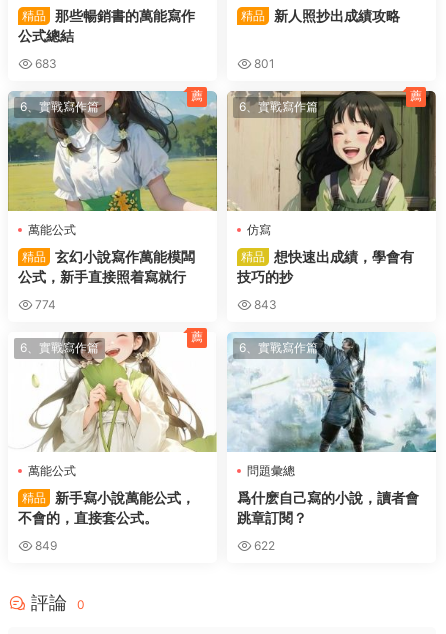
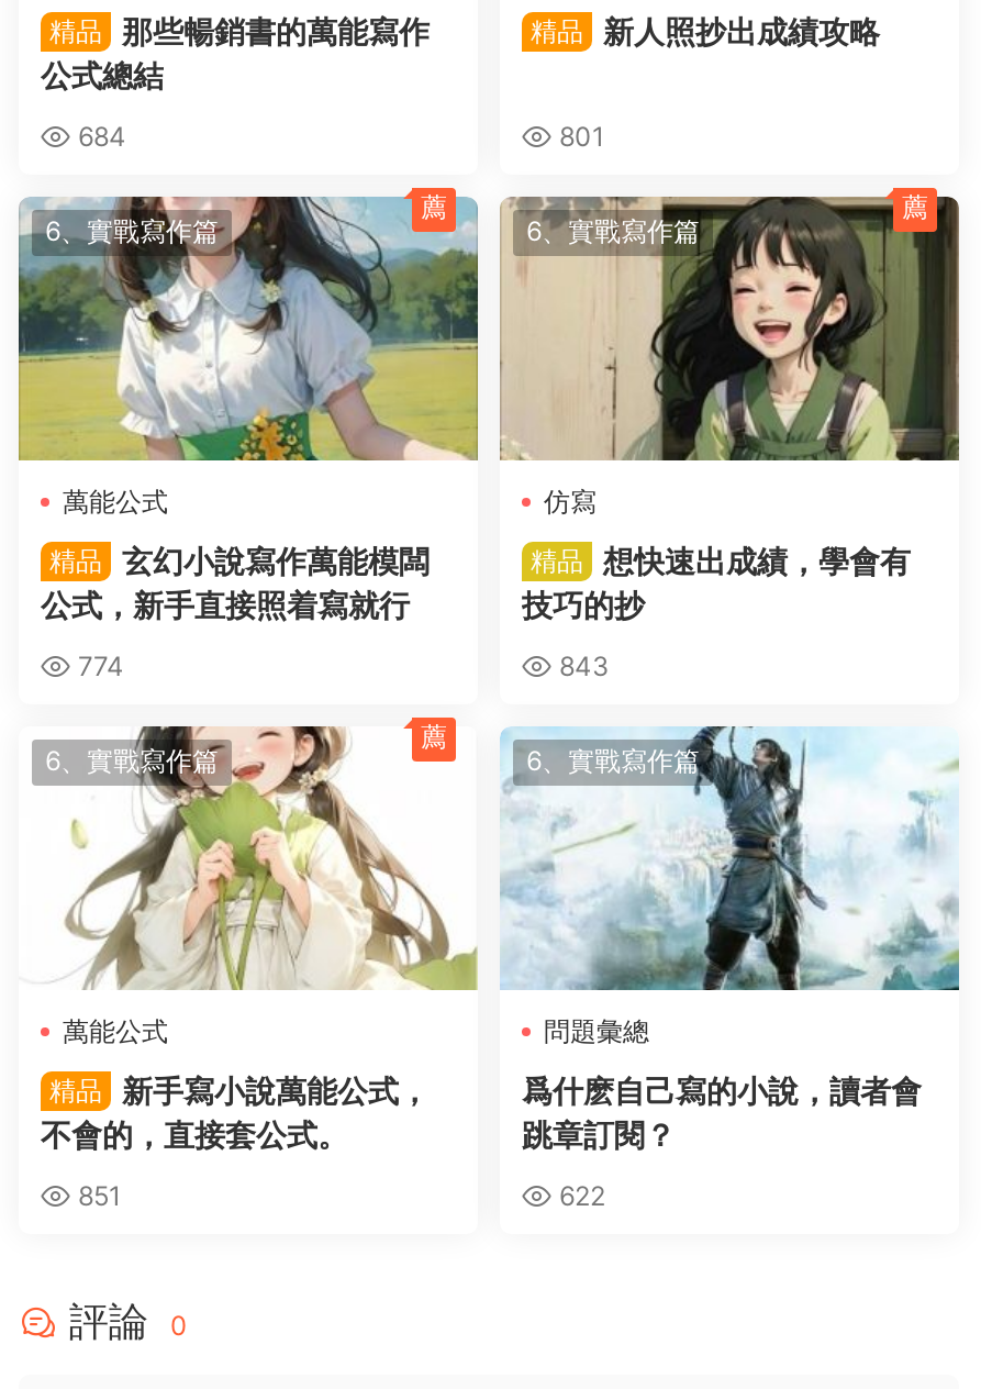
[32,56,57,71] 683 -> [71,119,126,152] 684
[32,538,57,553] 849 -> [71,1179,122,1212] 851

